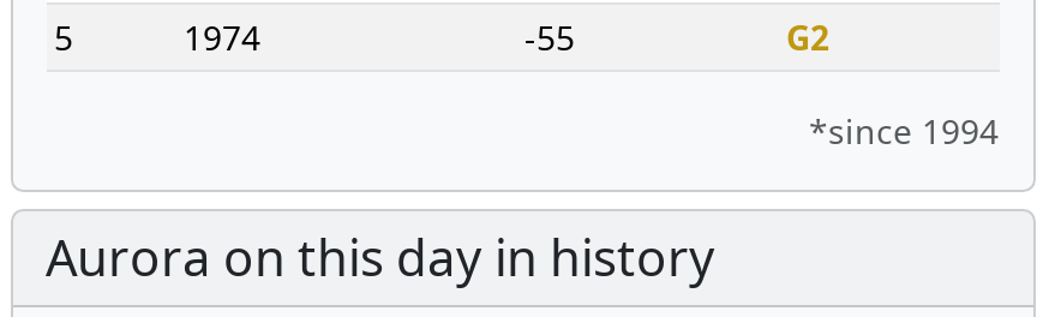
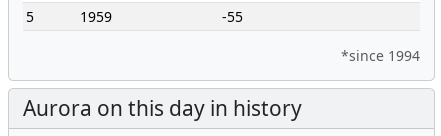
[184,13,260,59] 1974 -> [80,7,112,26] 1959
[786,13,829,59] G2 -> none

